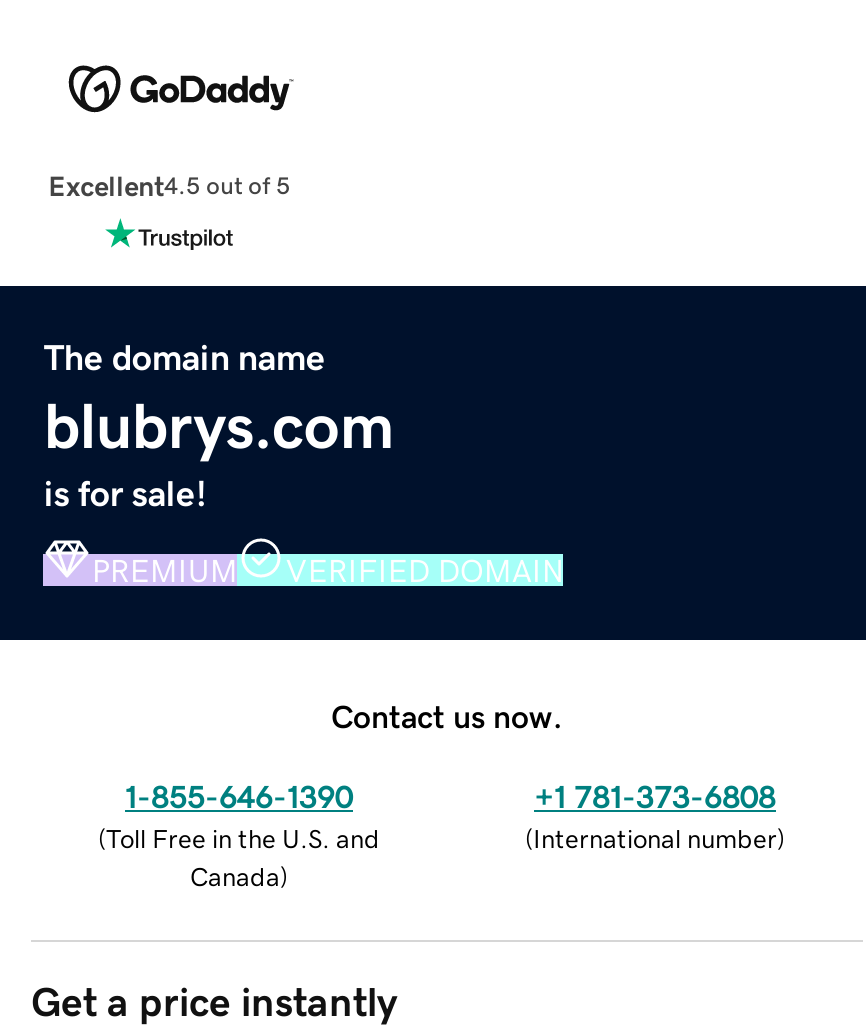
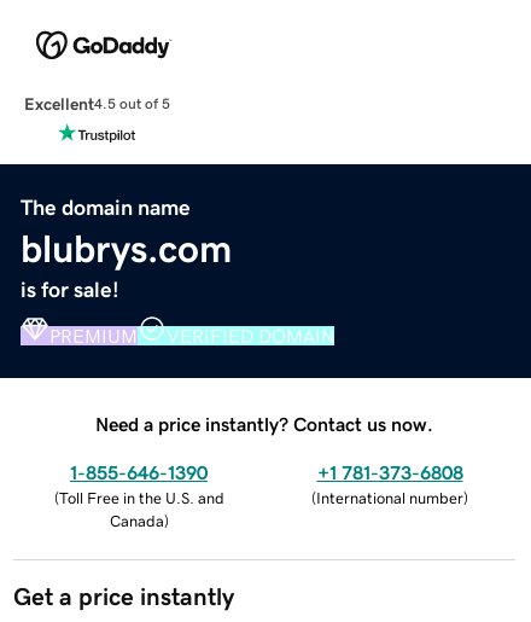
[331,699,563,731] Contact us now. -> [95,414,433,433] Need a price instantly? Contact us now.

